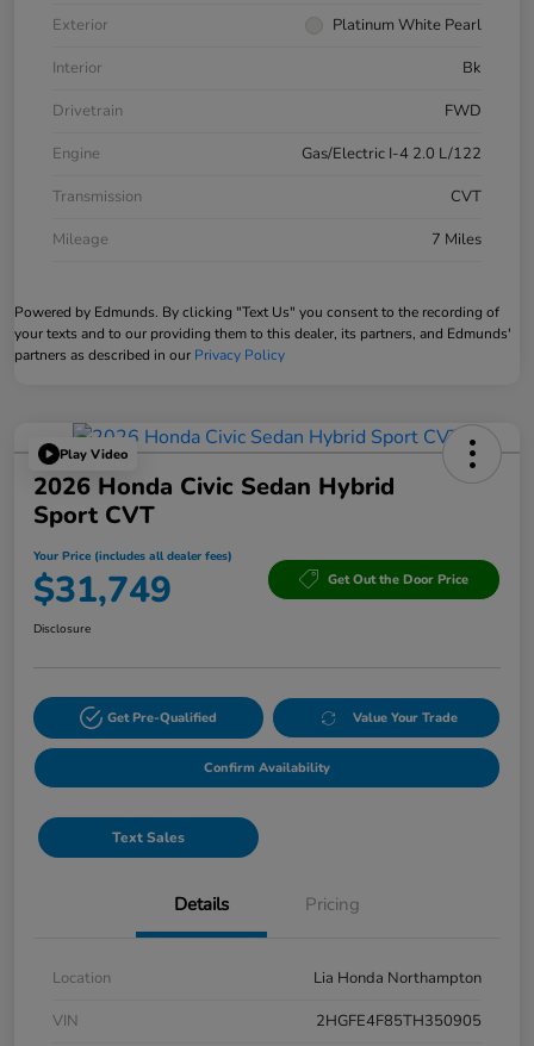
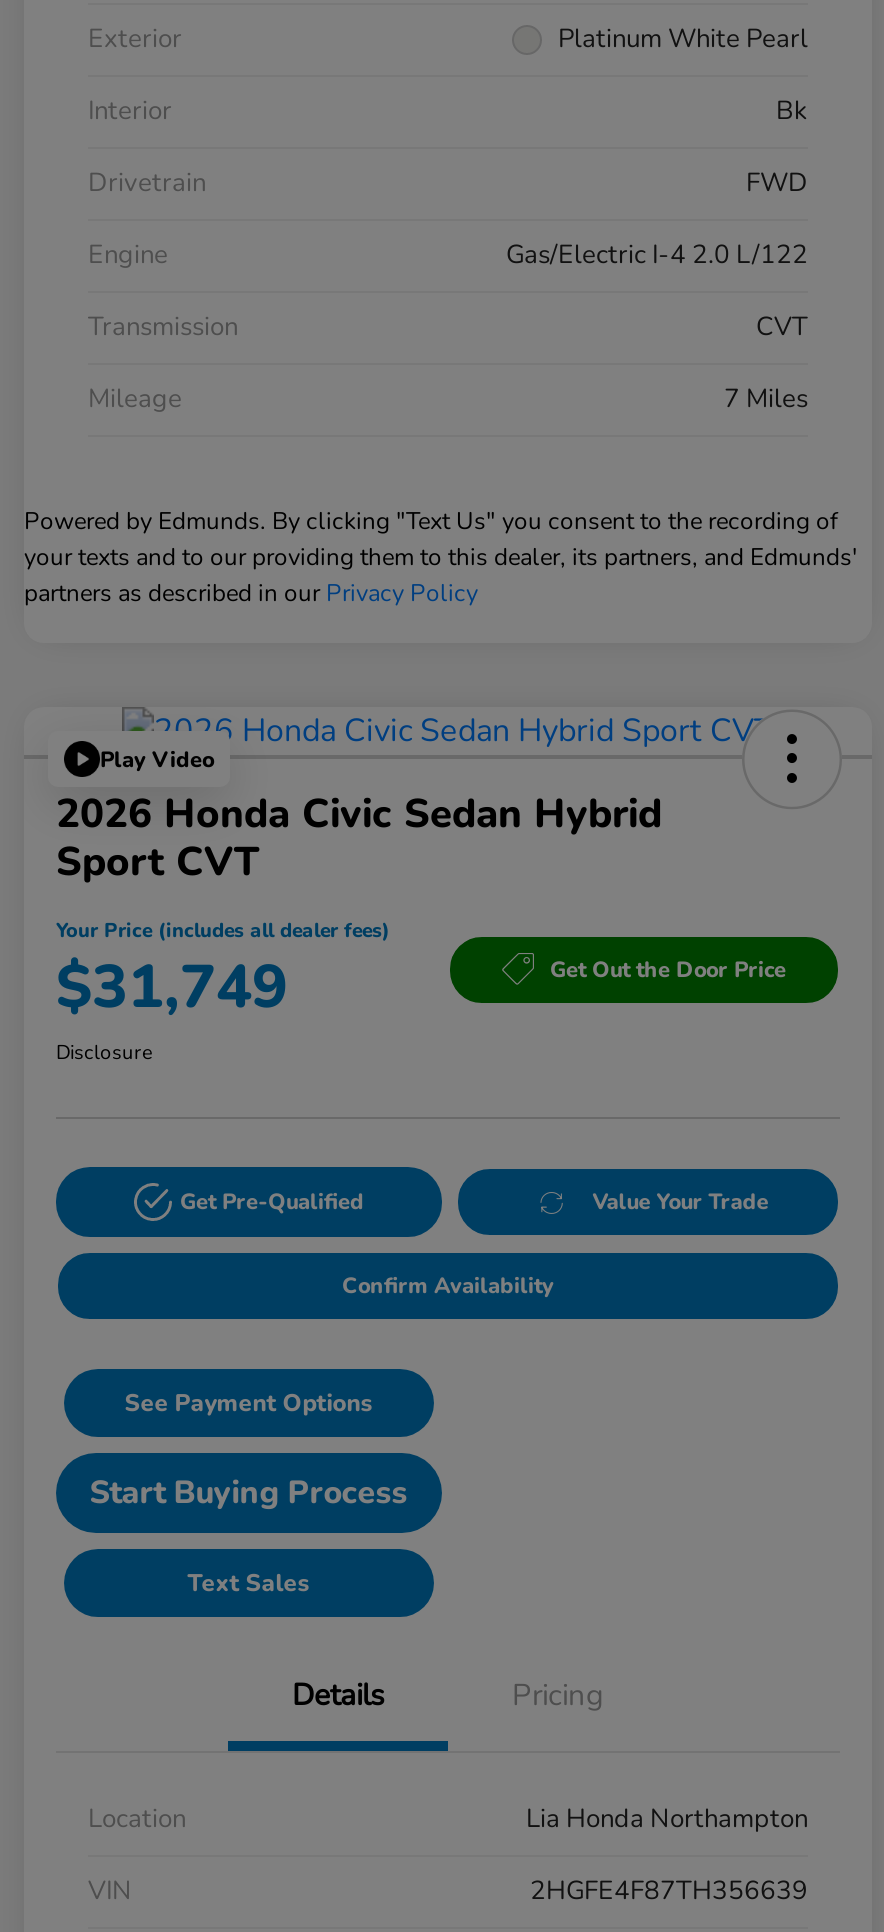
none -> [90,1387,408,1515] See Payment Options | Start Buying Process
[316,1010,482,1032] 2HGFE4F85TH350905 -> [530,1873,808,1909] 2HGFE4F87TH356639

